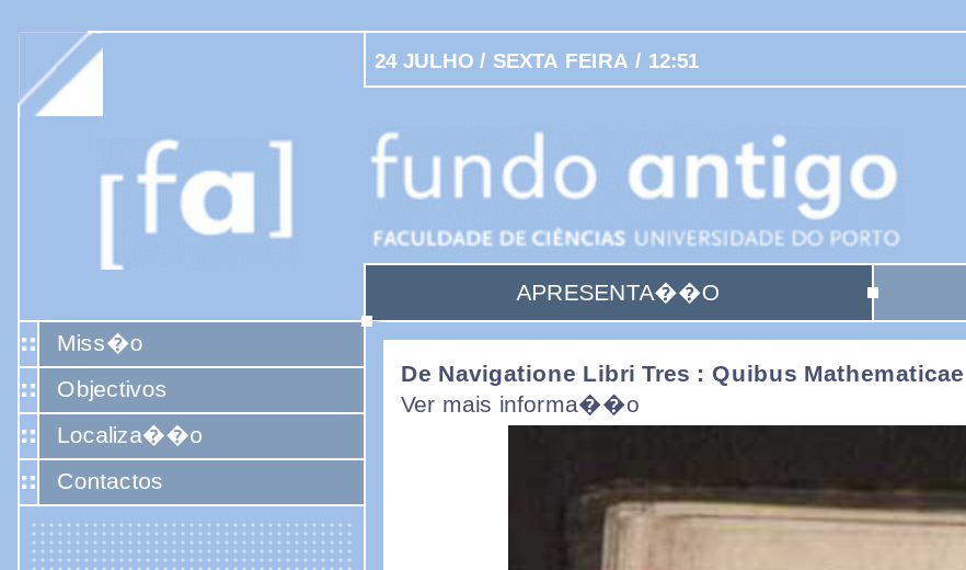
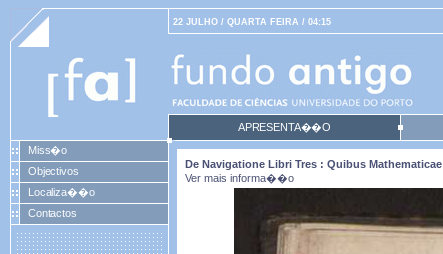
[375,50,699,72] 24 JULHO / SEXTA FEIRA / 12:51 -> [173,17,331,27] 22 JULHO / QUARTA FEIRA / 04:15

